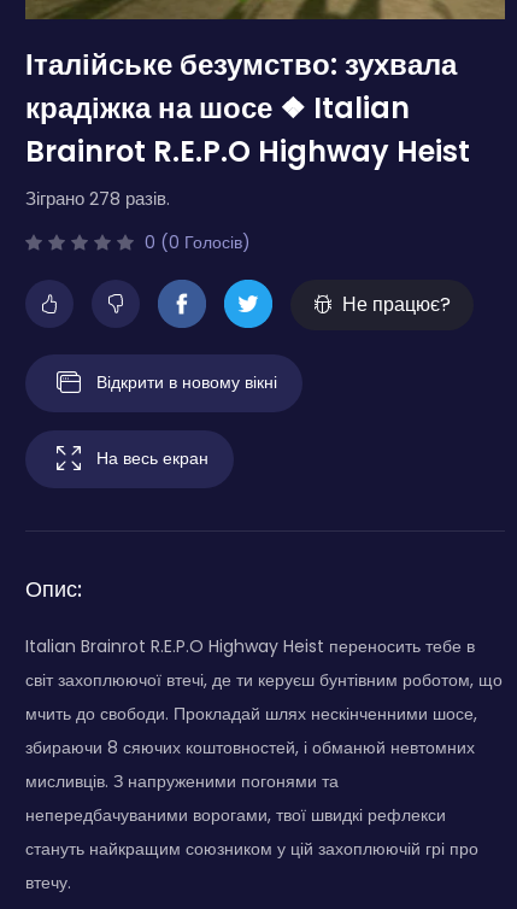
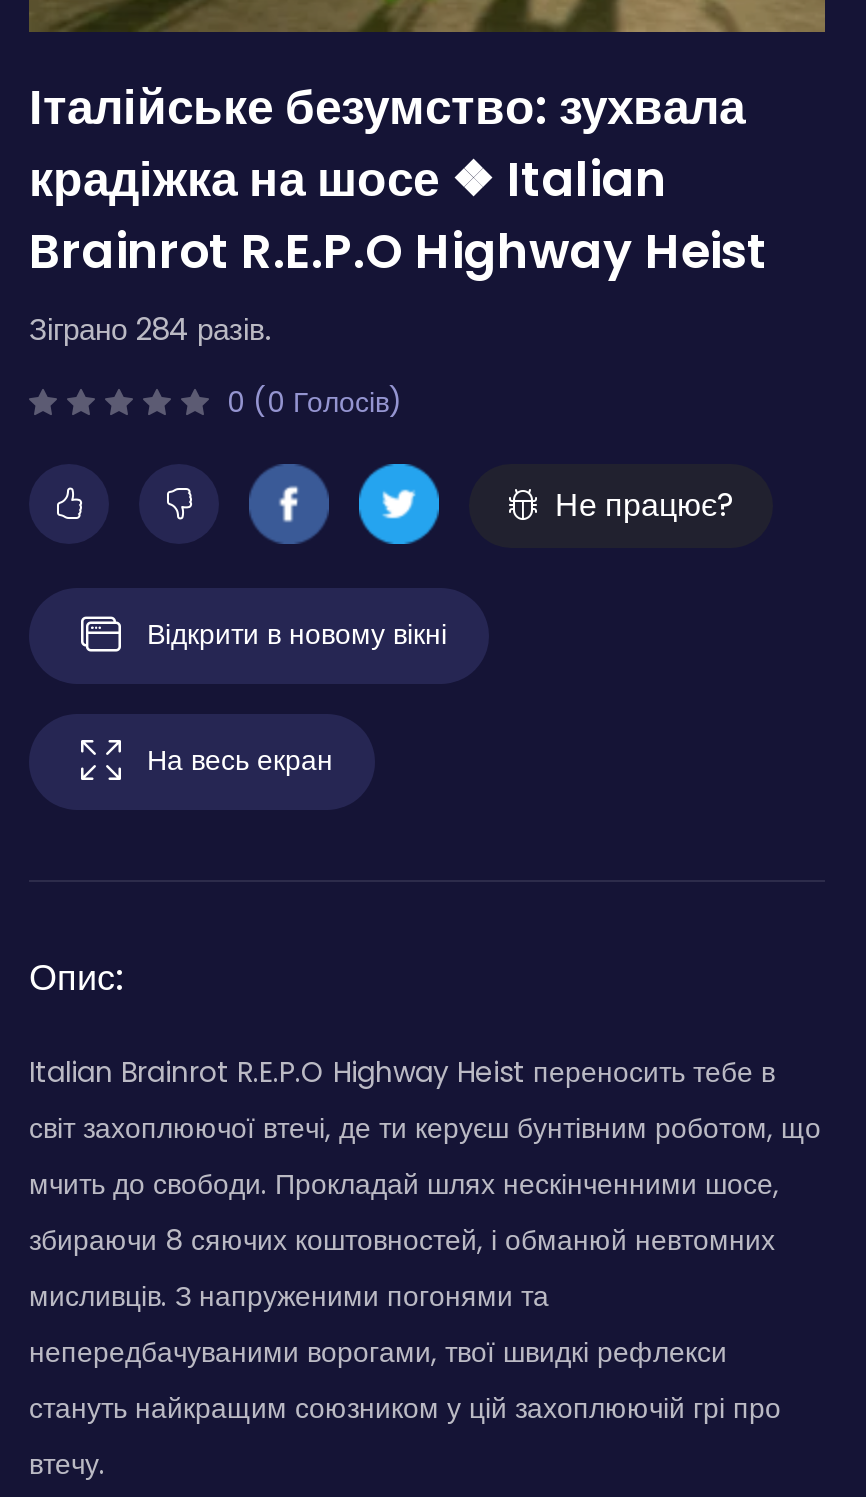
[25,185,170,211] Зіграно 278 разів. -> [29,308,271,350] Зіграно 284 разів.

